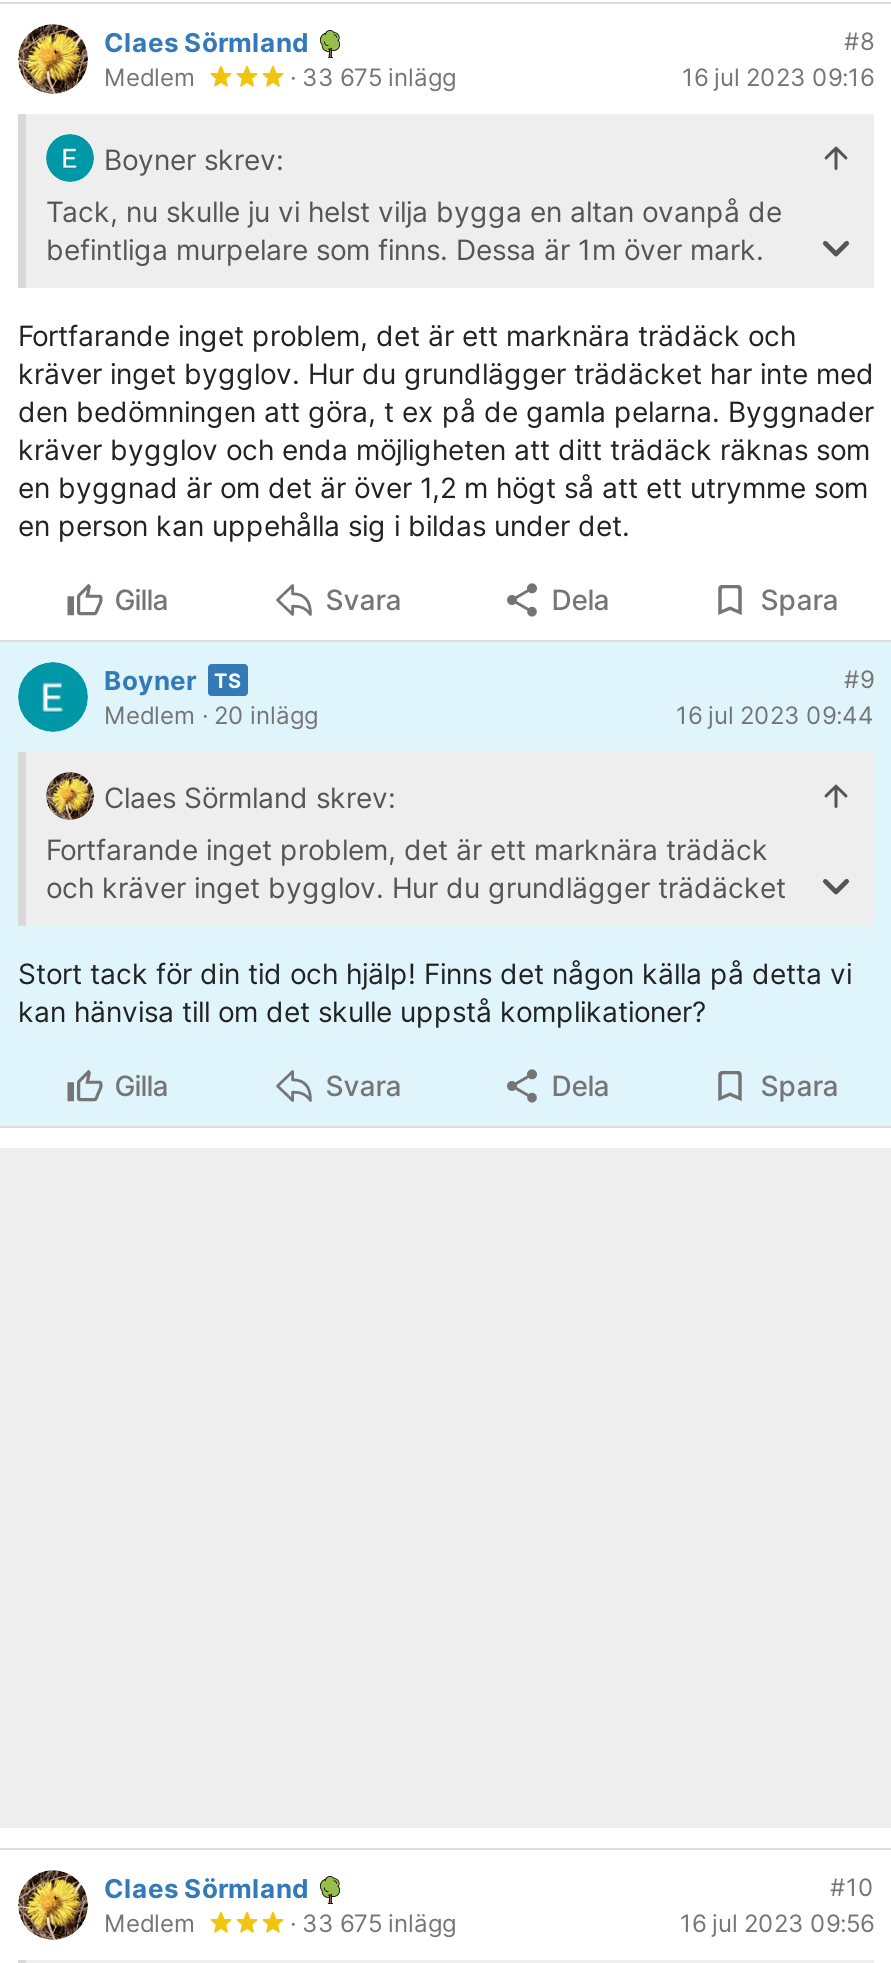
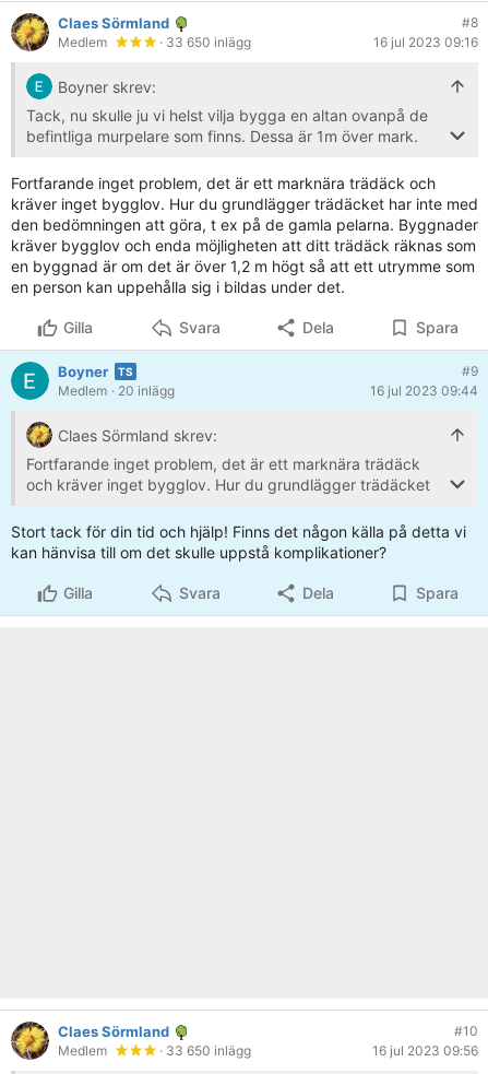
[284,62,456,92] · 33 675 inlägg -> [156,34,251,50] · 33 650 inlägg
[284,1908,456,1938] · 33 675 inlägg -> [156,1043,251,1059] · 33 650 inlägg

